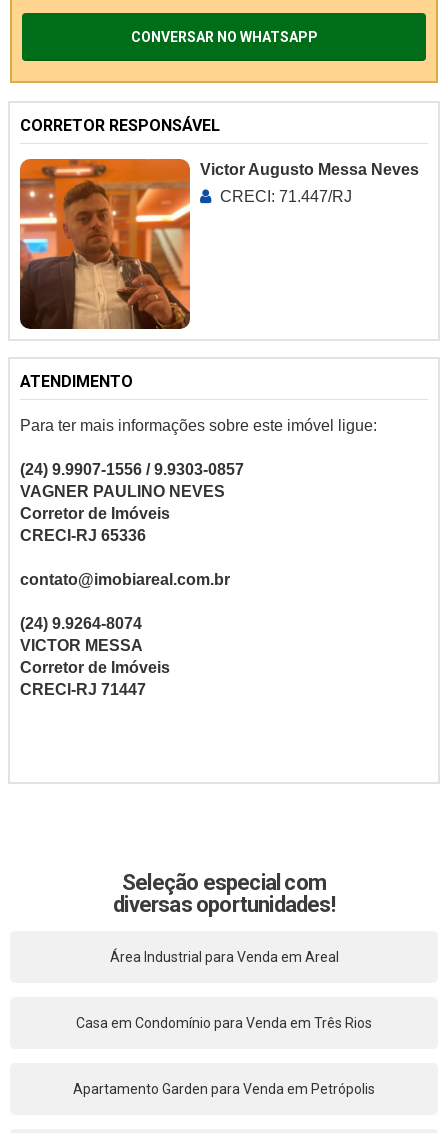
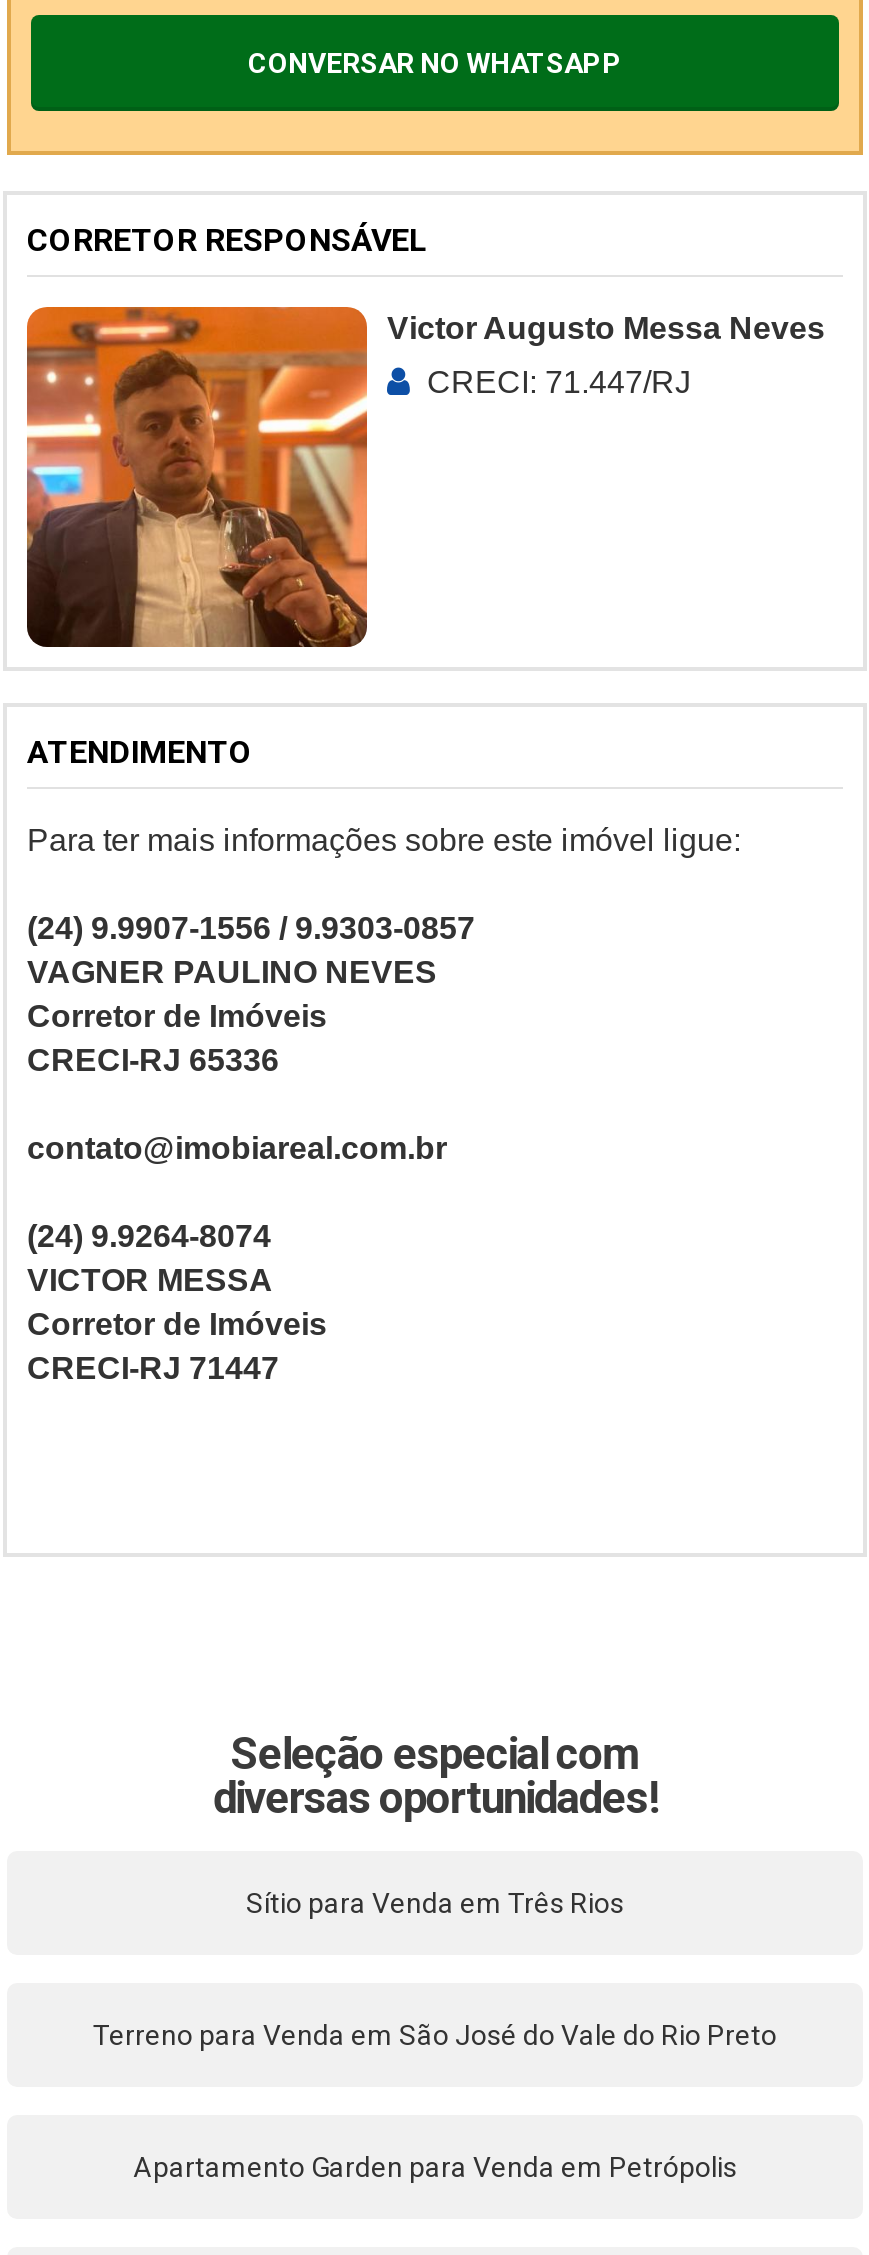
[109,949,338,965] Área Industrial para Venda em Areal -> [246,1887,624,1919] Sítio para Venda em Três Rios
[76,1015,372,1031] Casa em Condomínio para Venda em Três Rios -> [93,2019,777,2051] Terreno para Venda em São José do Vale do Rio Preto

